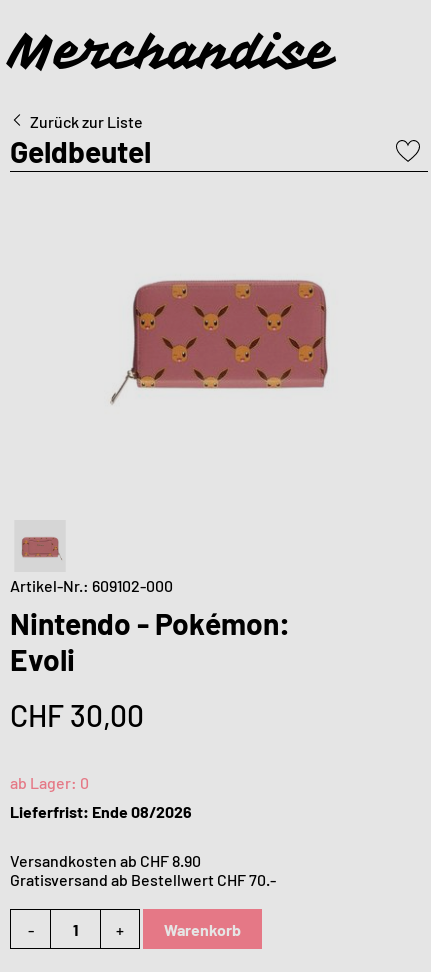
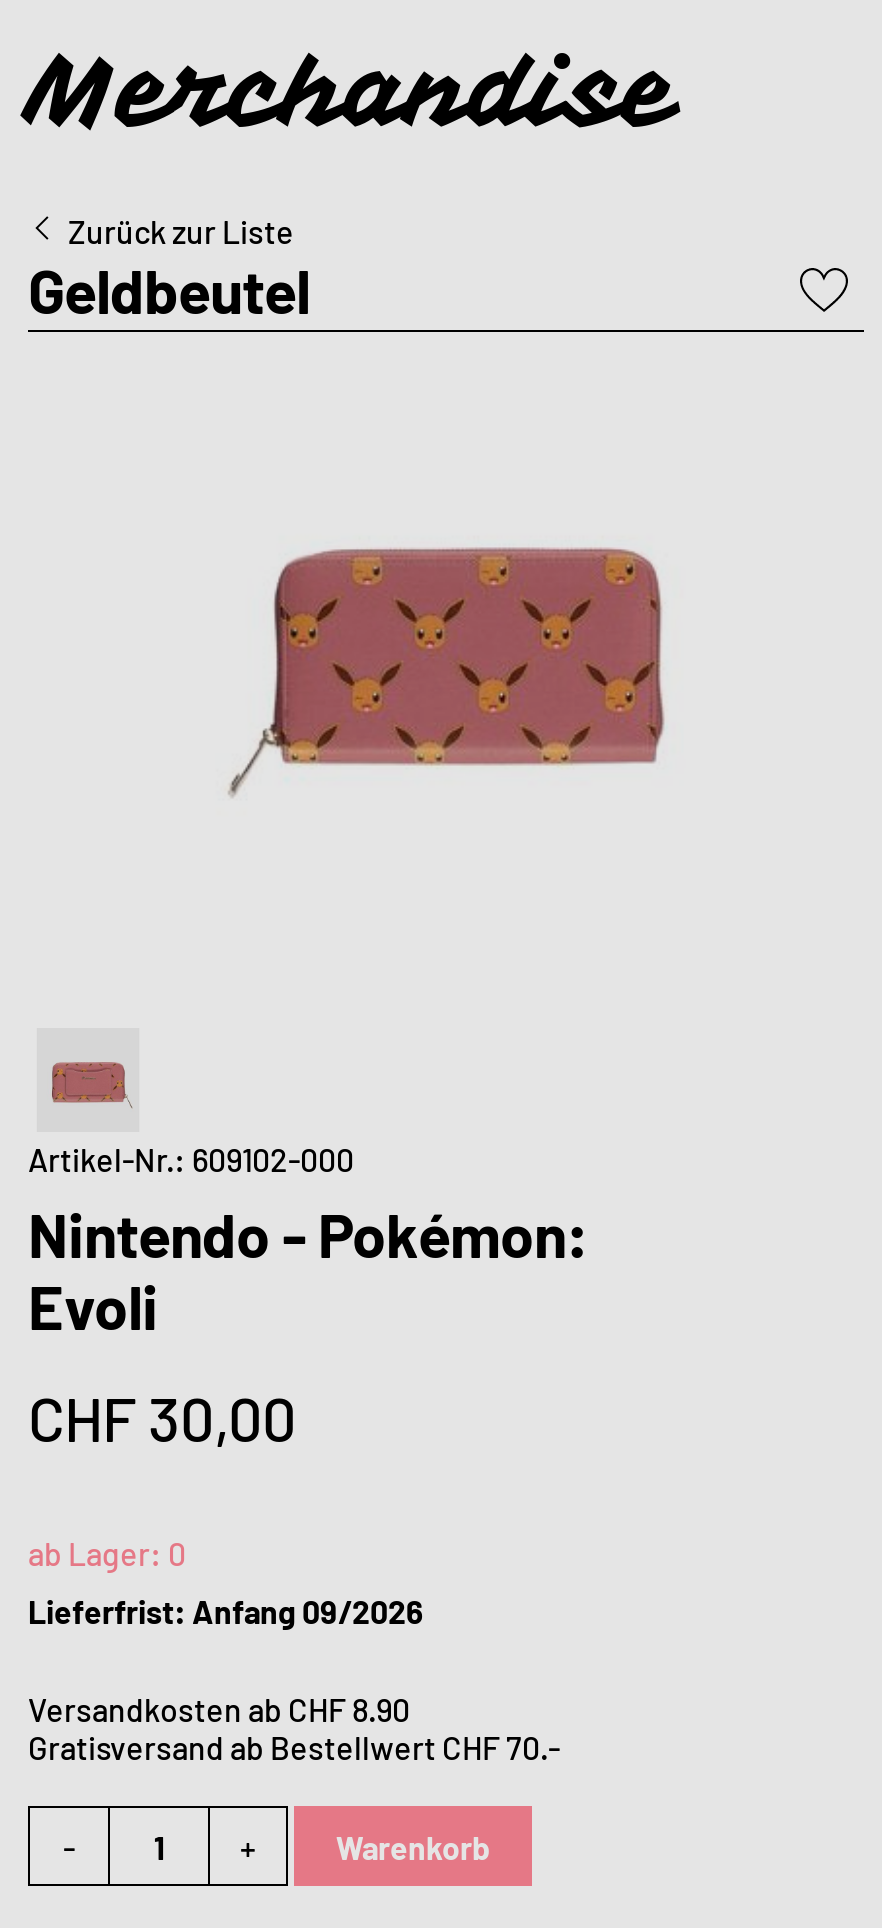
[10,802,192,821] Lieferfrist: Ende 08/2026 -> [28,1592,424,1630] Lieferfrist: Anfang 09/2026

